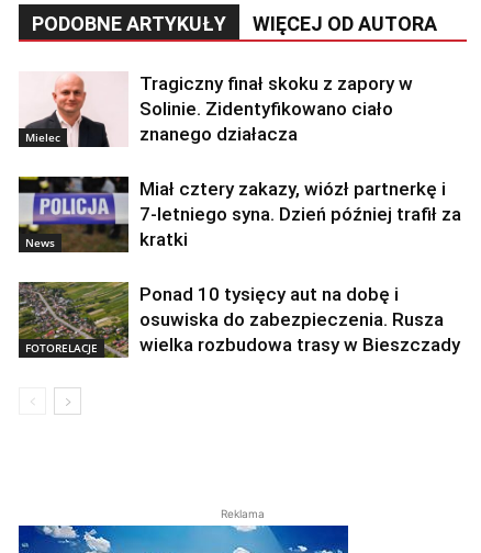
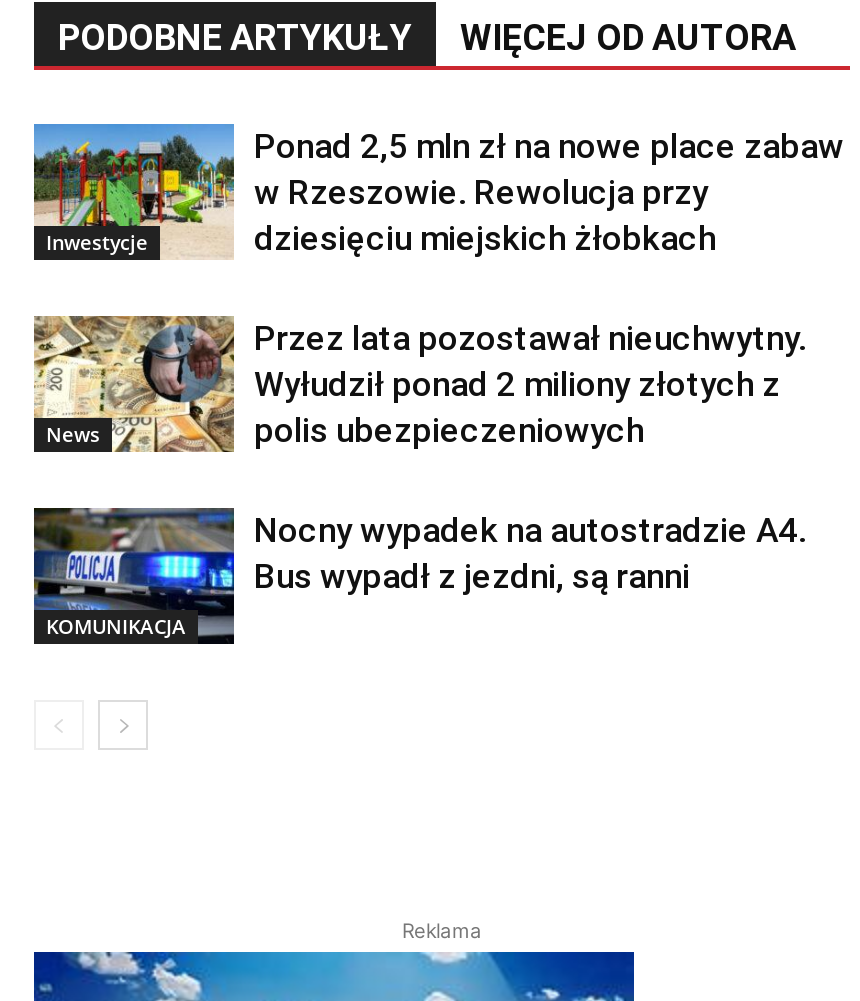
[19,72,124,148] [image] | Mielec -> [32,123,226,261] [image] | Inwestycje
[139,73,413,145] Tragiczny finał skoku z zapory w | Solinie. Zidentyfikowano ciało | znanego działacza -> [254,126,844,258] Ponad 2,5 mln zł na nowe place zabaw | w Rzeszowie. Rewolucja przy | dziesięciu miejskich żłobkach
[18,176,461,253] [image] | Miał cztery zakazy, wiózł partnerkę i | 7-letniego syna. Dzień później trafił za | kratki -> [32,315,806,453] [image] | Przez lata pozostawał nieuchwytny. | Wyłudził ponad 2 miliony złotych z | polis ubezpieczeniowych
[18,281,124,358] [image] | FOTORELACJE -> [32,507,226,643] [image] | KOMUNIKACJA
[139,283,460,356] Ponad 10 tysięcy aut na dobę i | osuwiska do zabezpieczenia. Rusza | wielka rozbudowa trasy w Bieszczady -> [254,510,806,596] Nocny wypadek na autostradzie A4. | Bus wypadł z jezdni, są ranni

